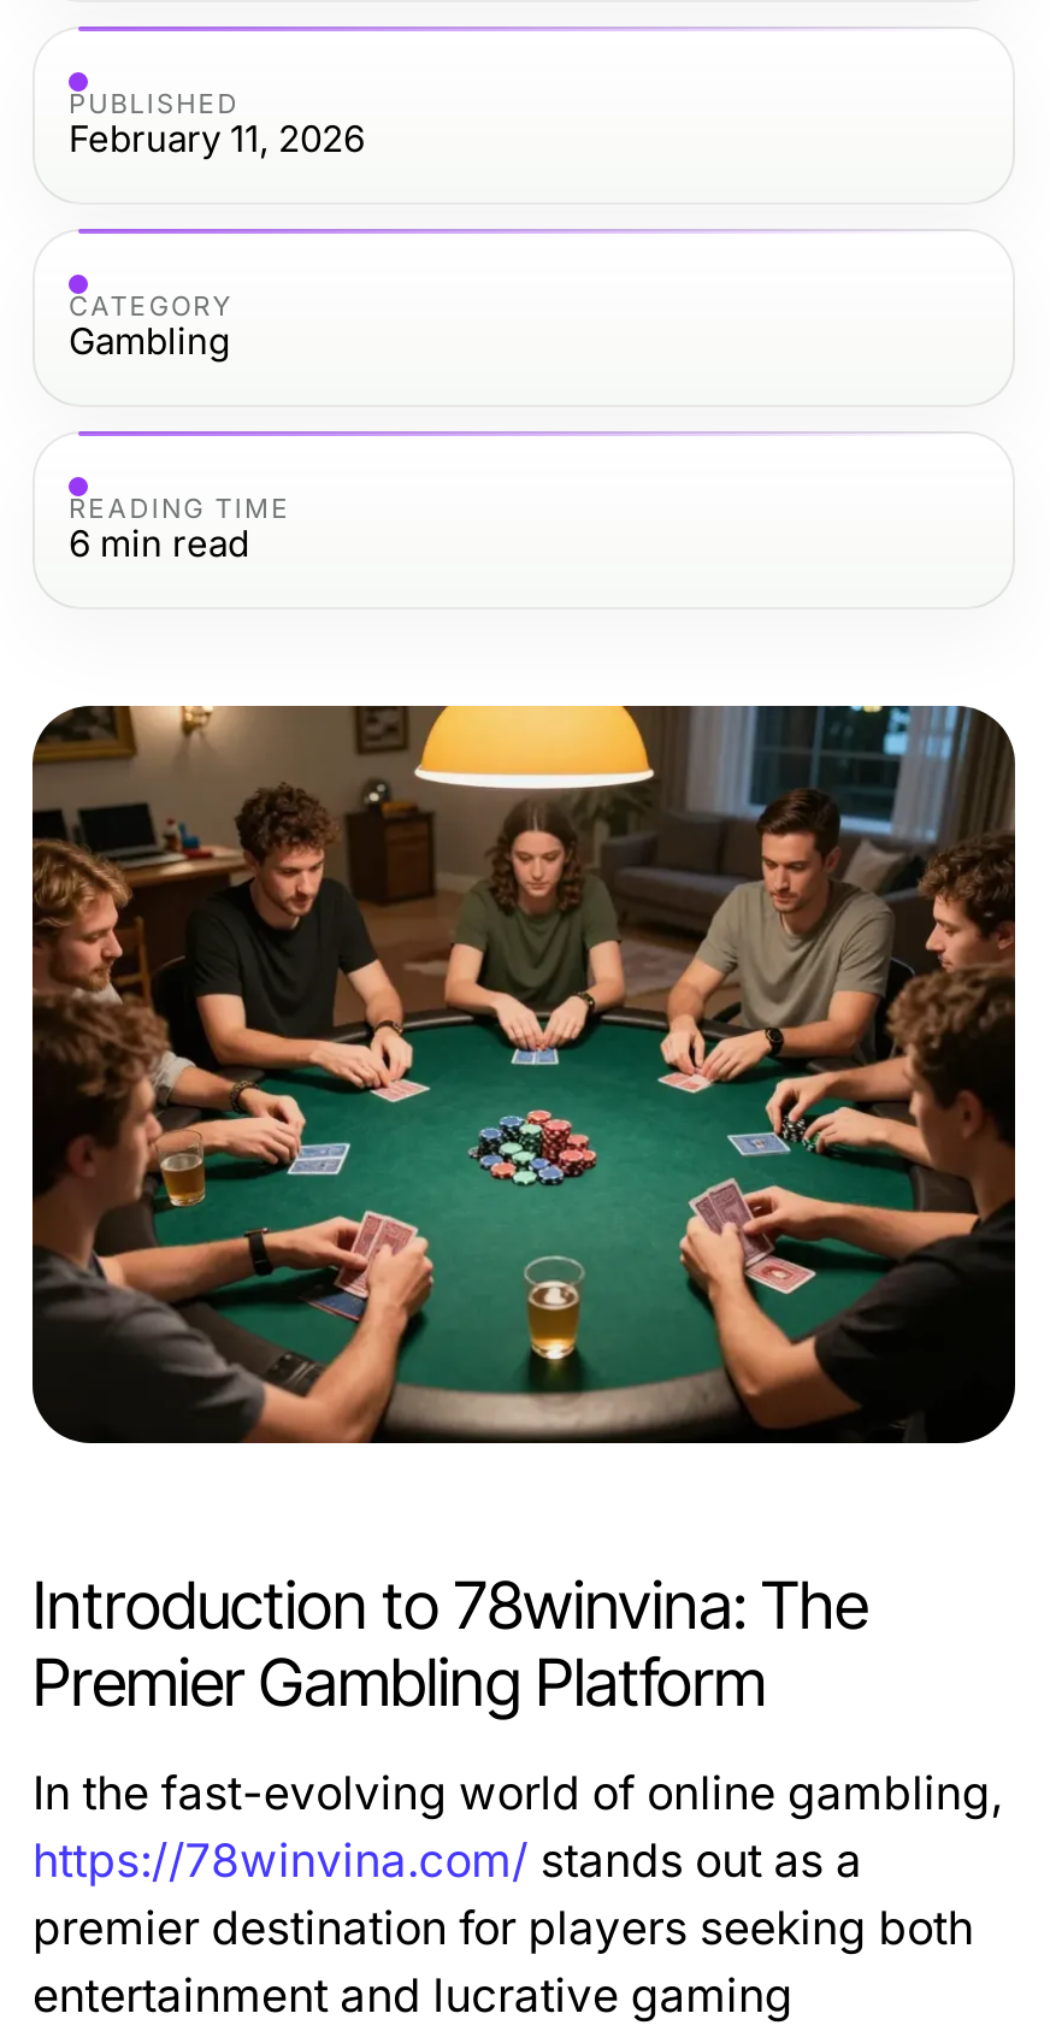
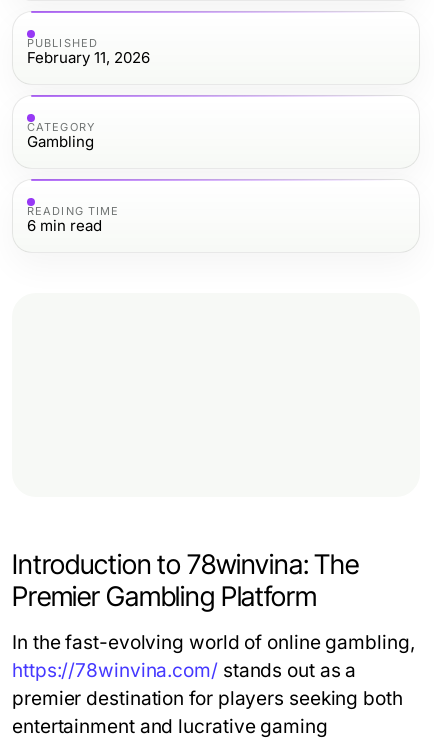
[30,704,1017,1446] [image] -> none

